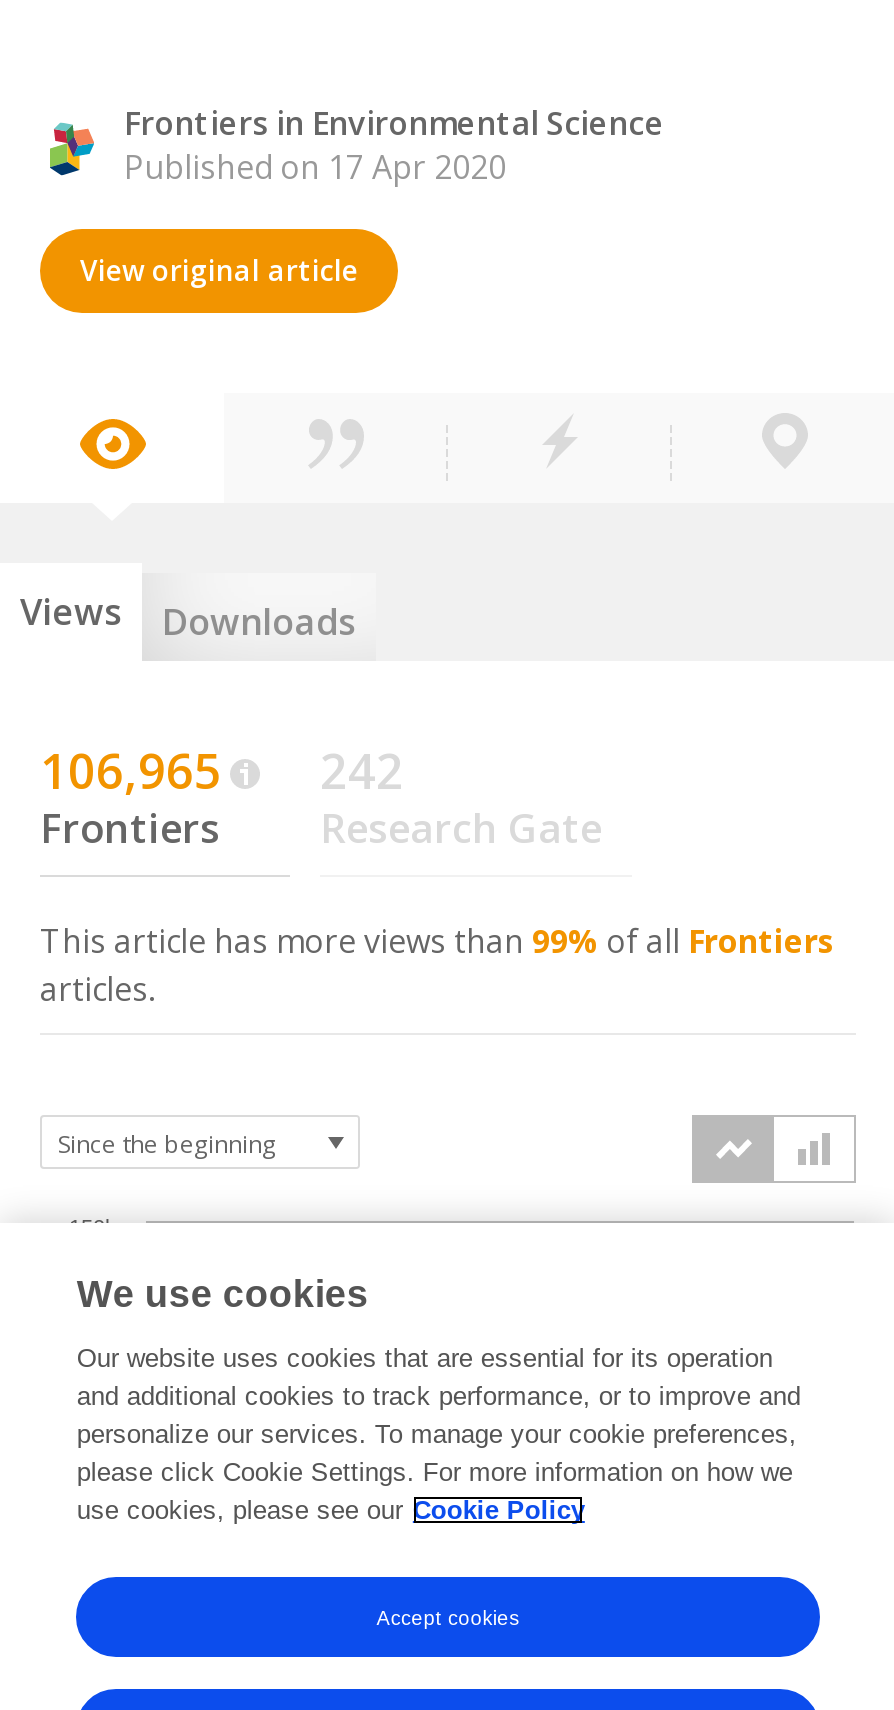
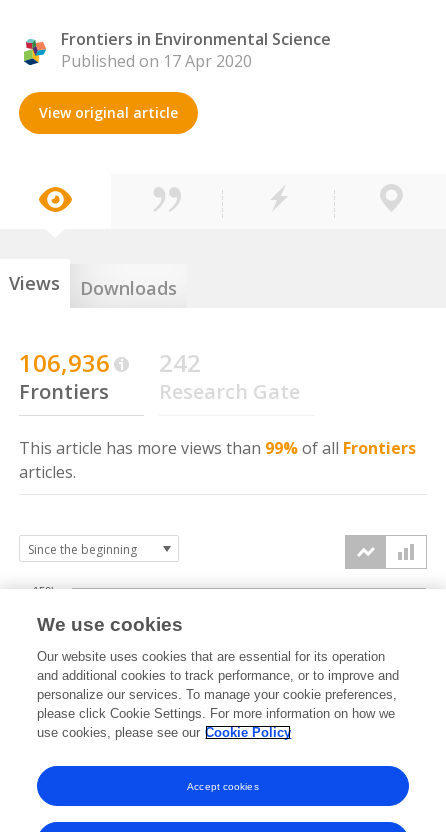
[40,737,222,803] 106,965 -> [19,346,110,379] 106,936

